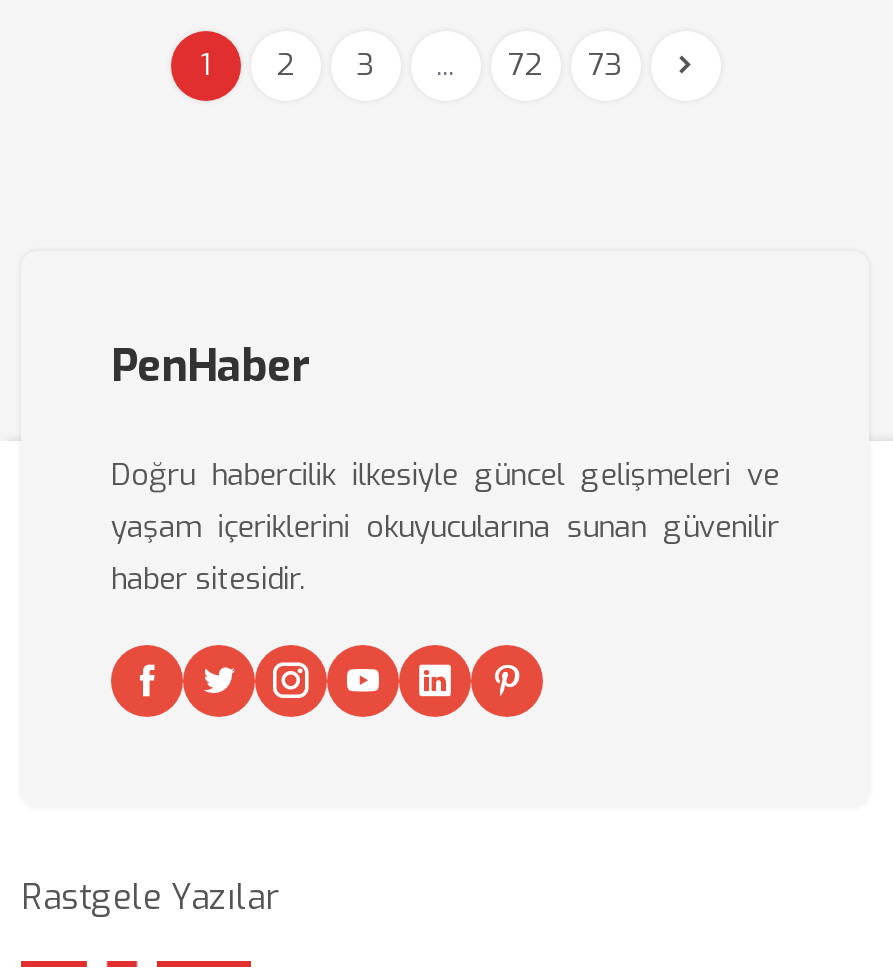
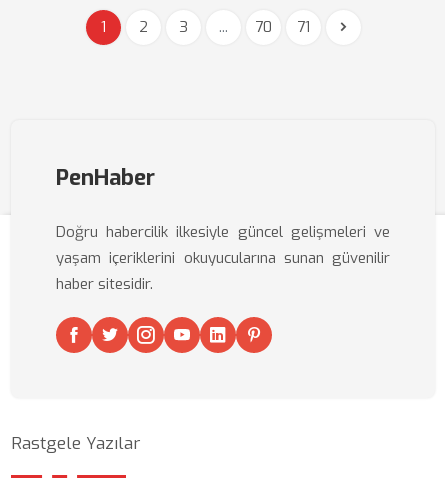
[508,45,542,85] 72 -> [254,17,271,37] 70
[588,45,622,85] 73 -> [296,17,309,37] 71

